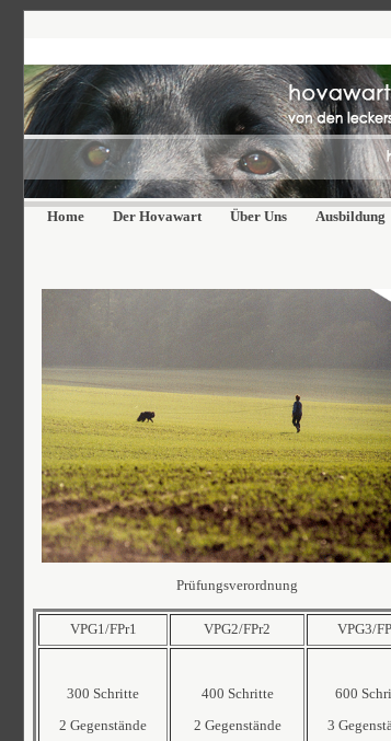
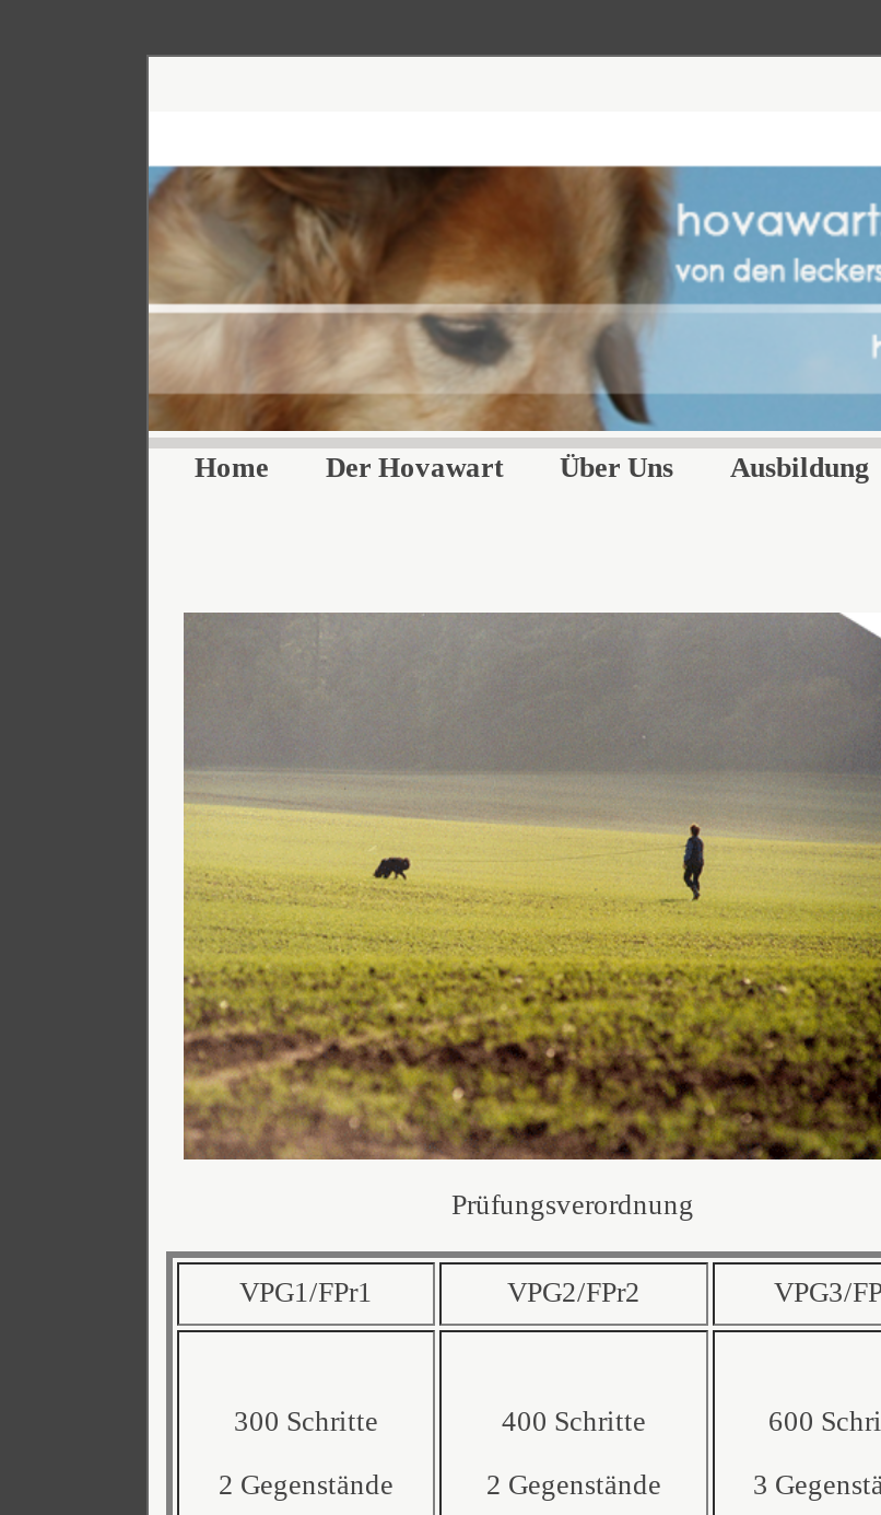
[24,63,388,199] [image] -> [149,164,874,433] [image]

